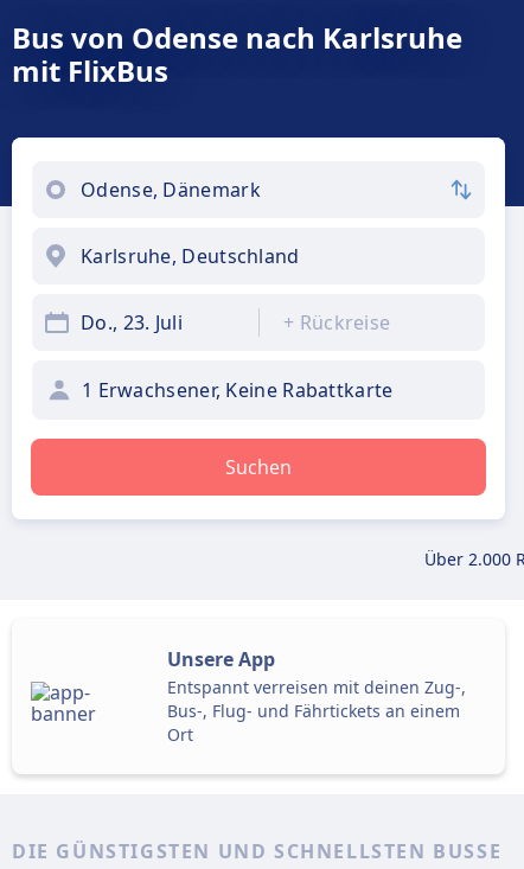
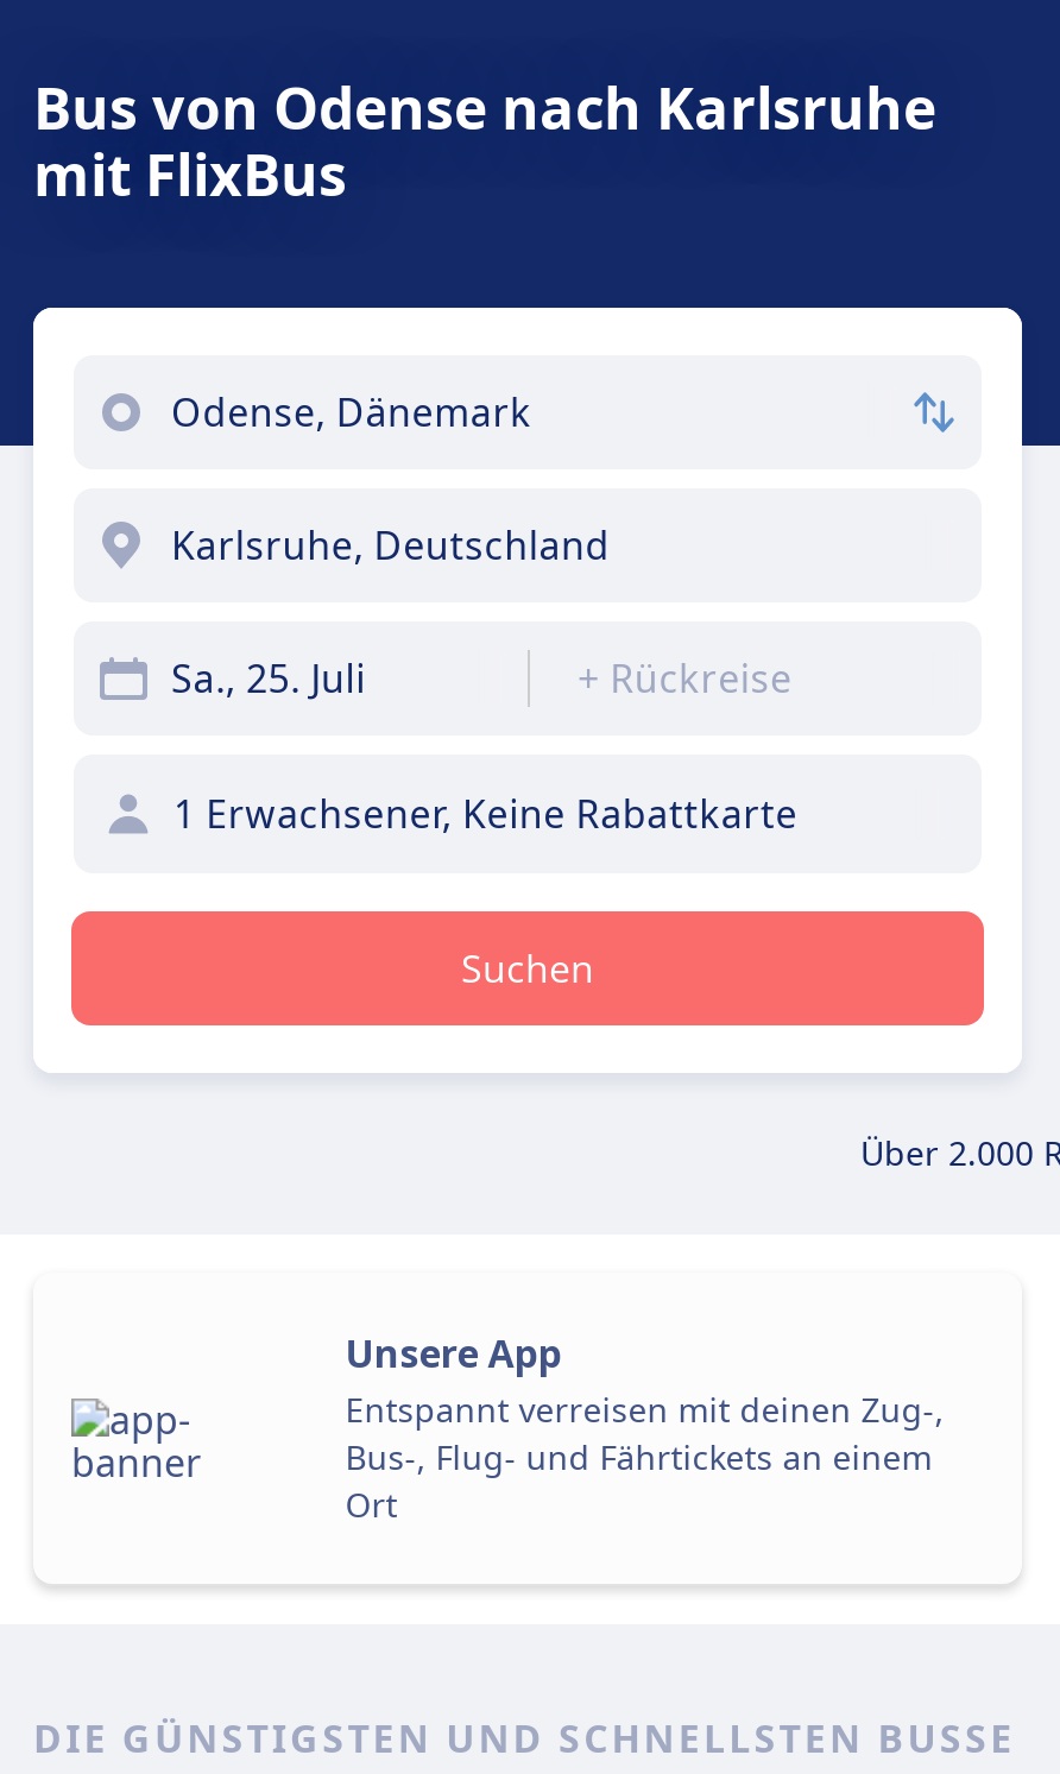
[81,309,182,336] Do., 23. Juli -> [171,652,366,705] Sa., 25. Juli

